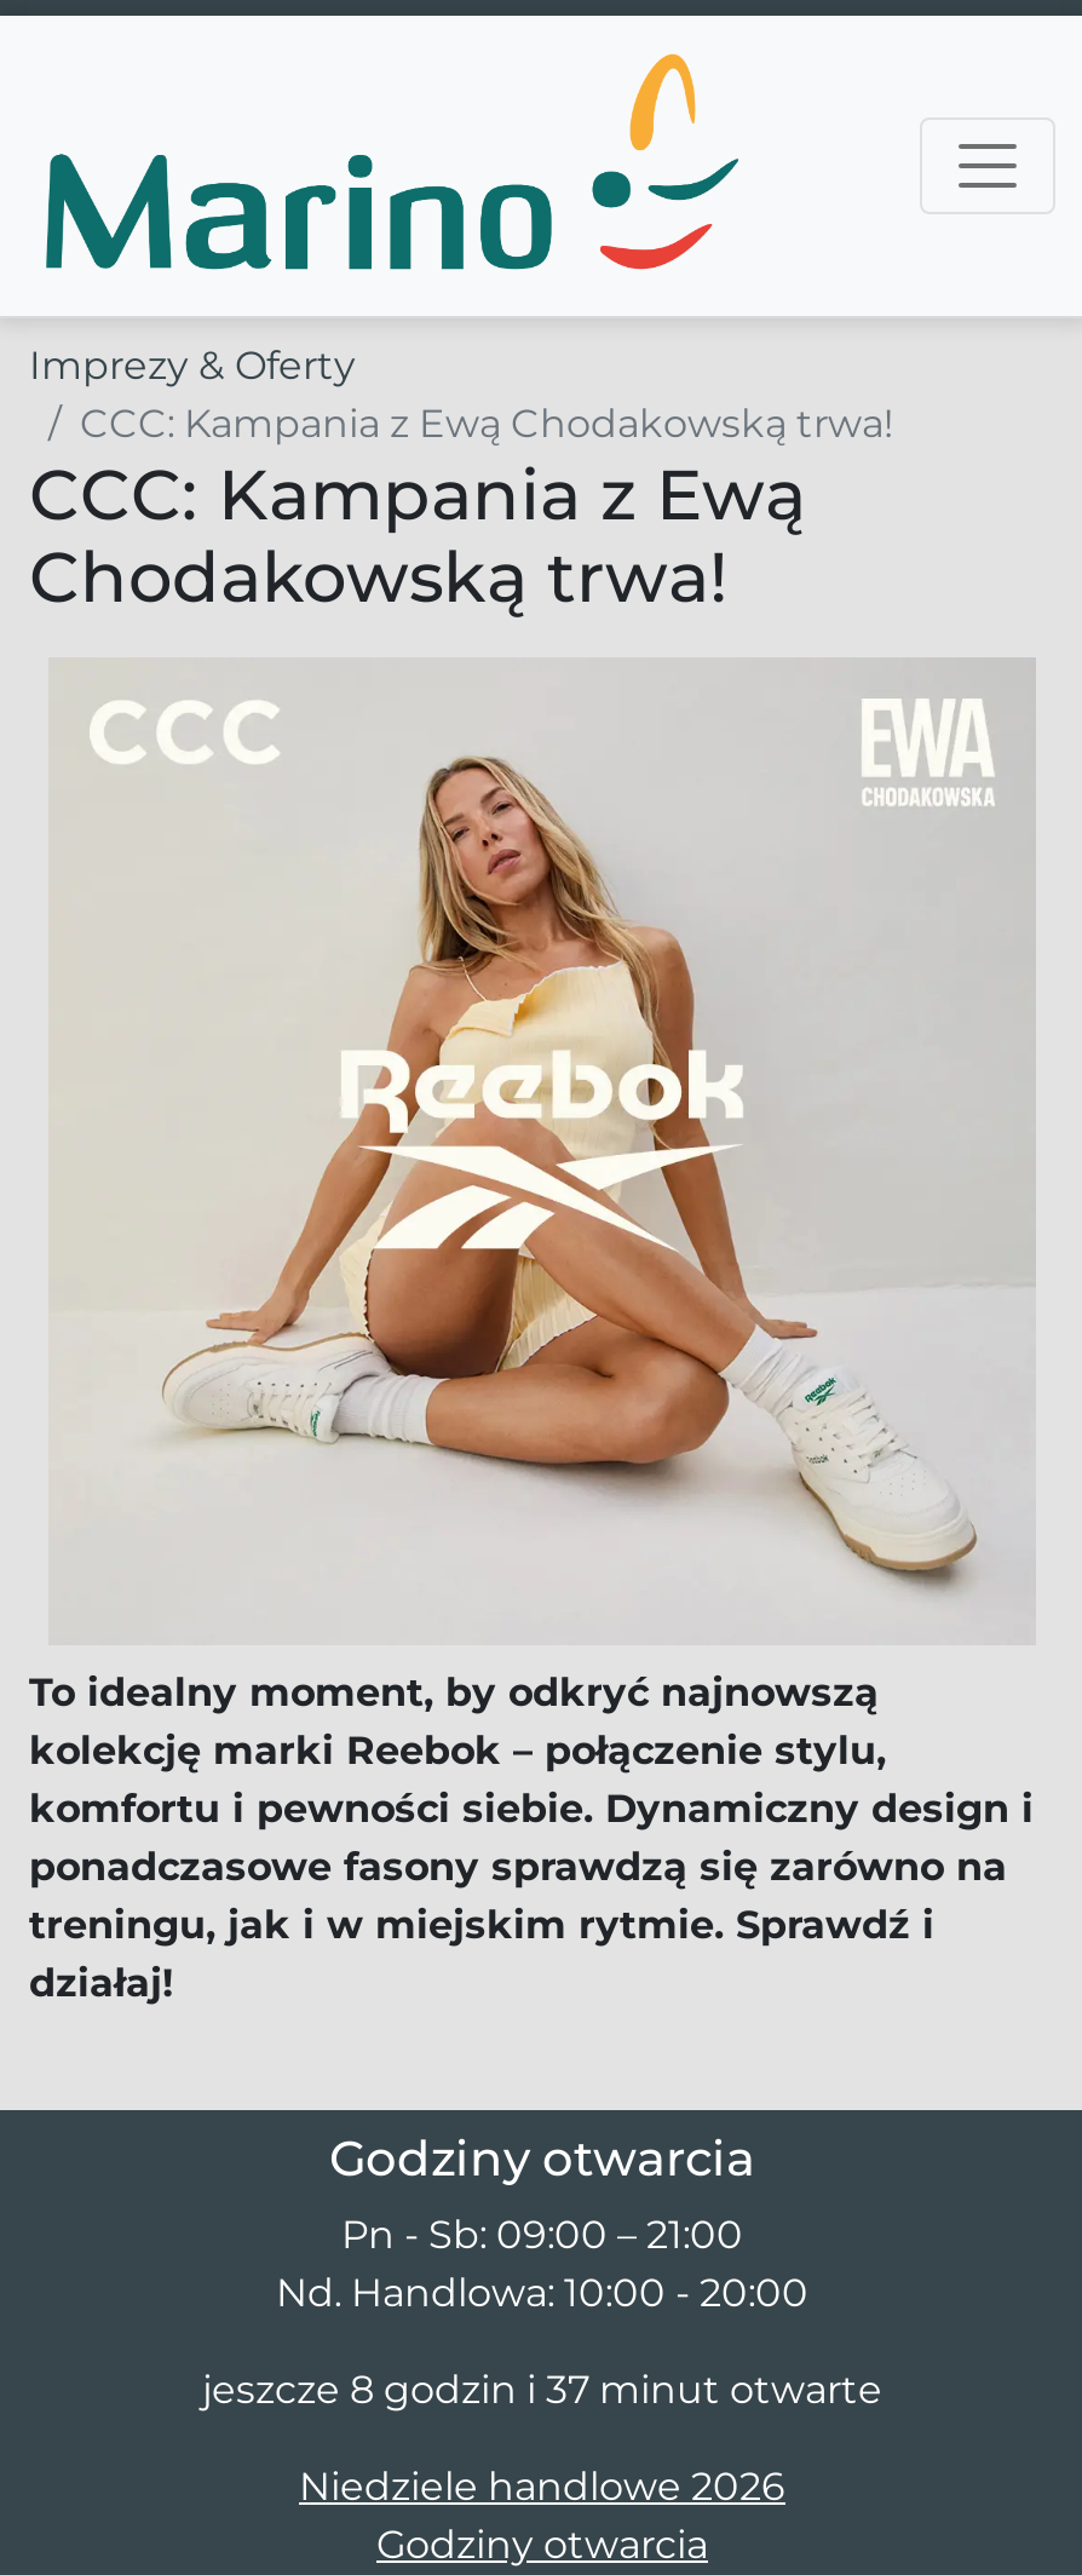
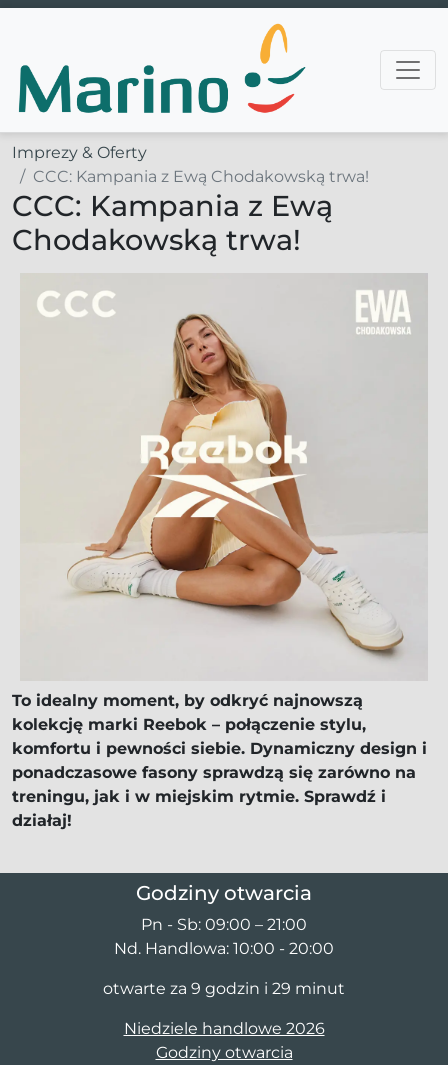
[202,2367,882,2413] jeszcze 8 godzin i 37 minut otwarte -> [103,979,345,998] otwarte za 9 godzin i 29 minut

